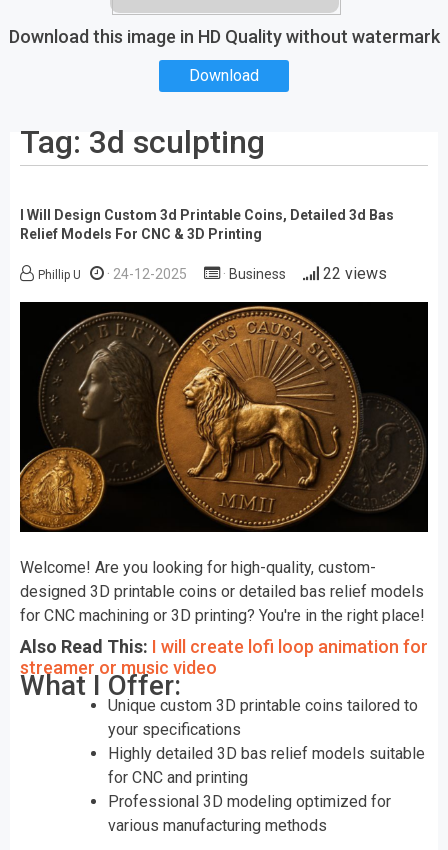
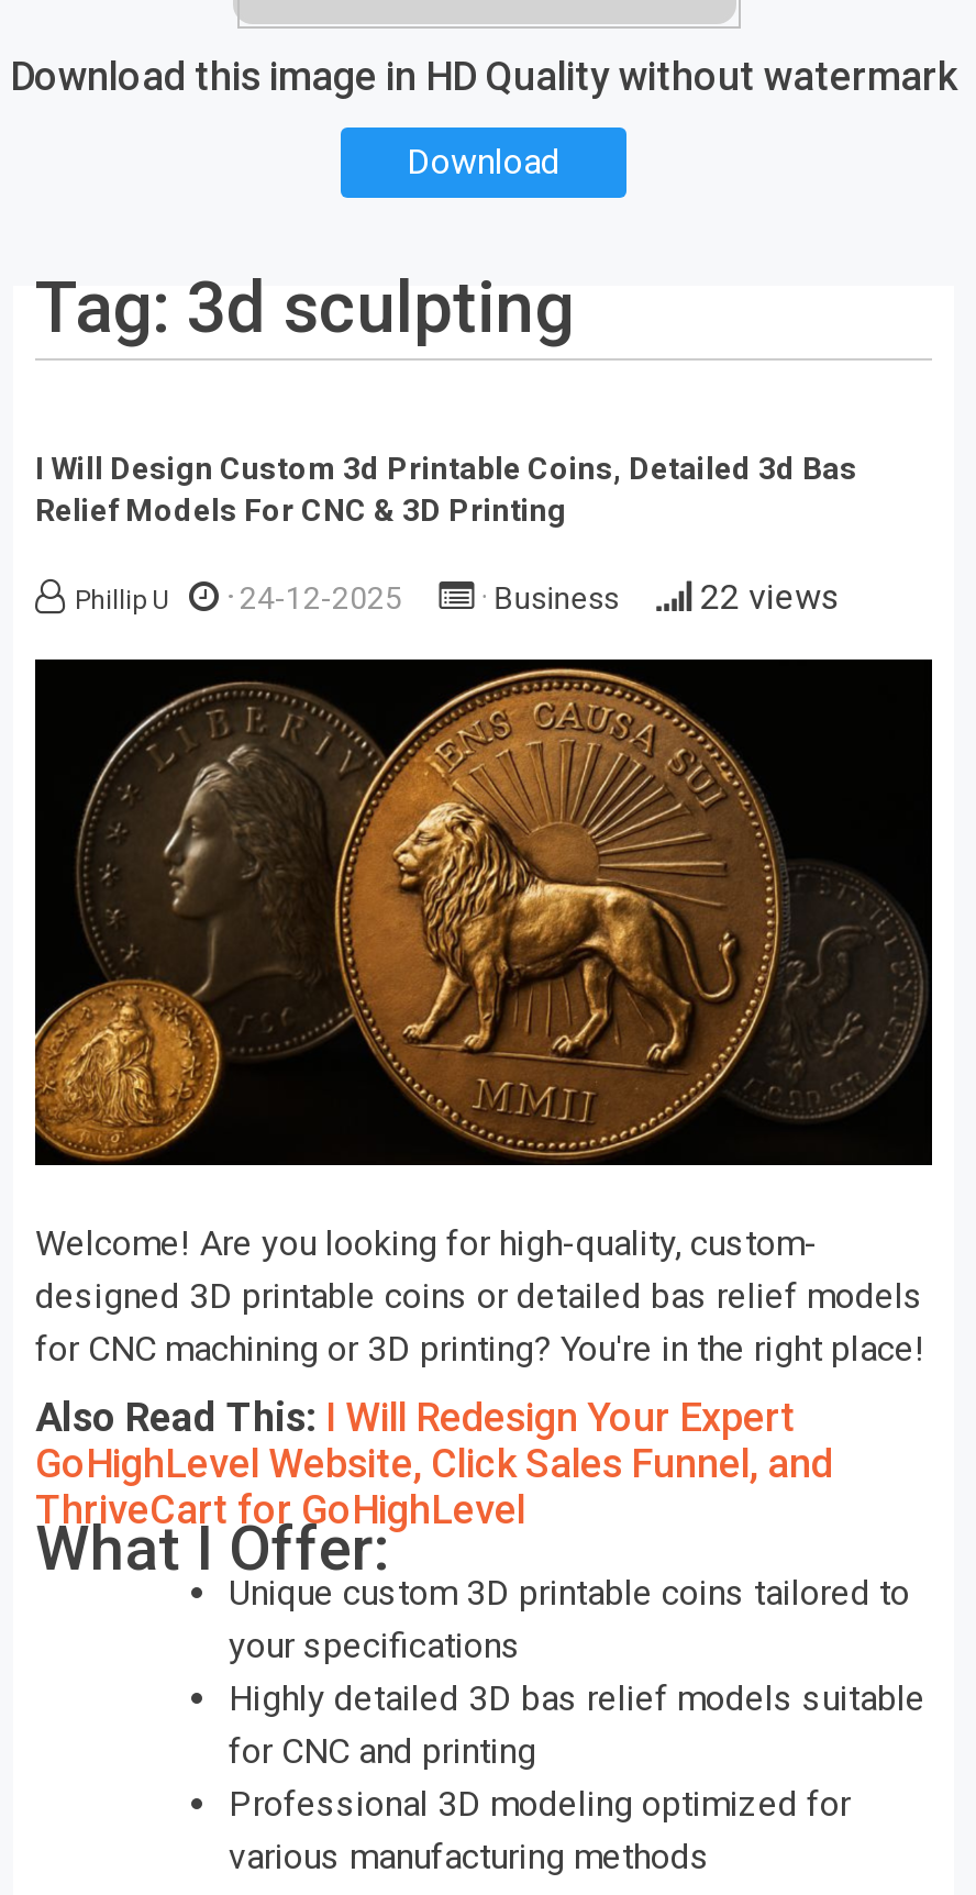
[20,635,428,677] Also Read This: I will create lofi loop animation for | streamer or music video -> [35,1393,833,1531] Also Read This: I Will Redesign Your Expert | GoHighLevel Website, Click Sales Funnel, and | ThriveCart for GoHighLevel

